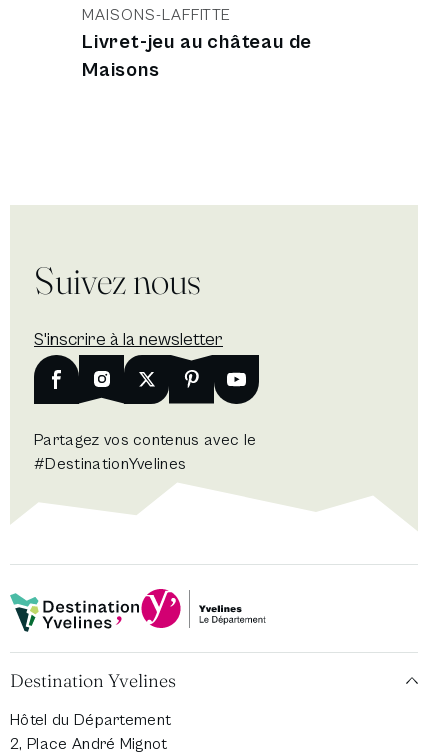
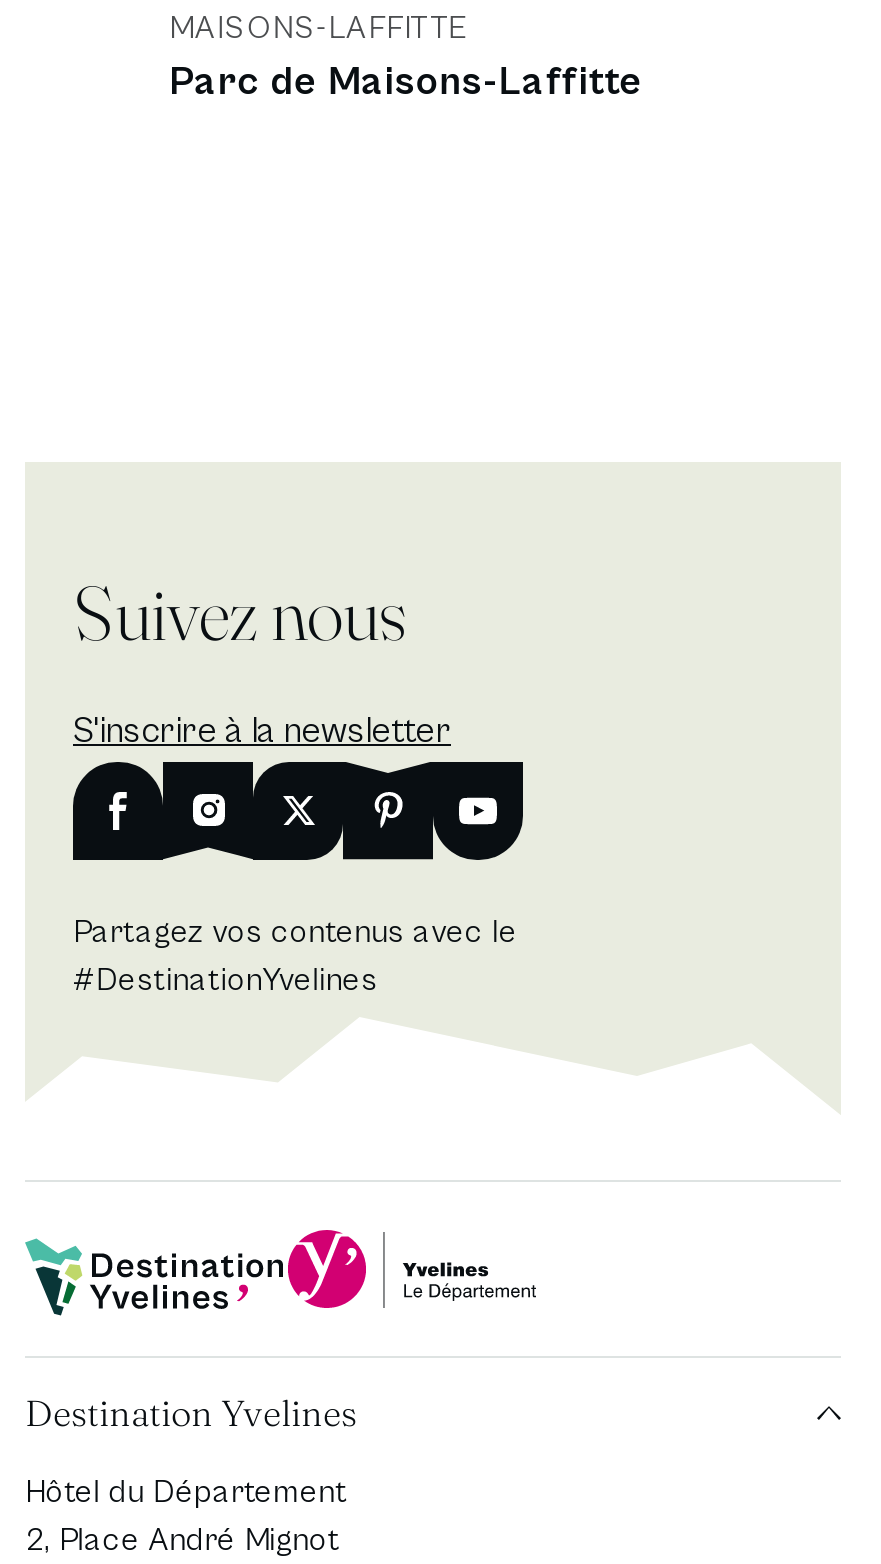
[82,31,312,82] Livret-jeu au château de | Maisons -> [169,59,643,105] Parc de Maisons-Laffitte

